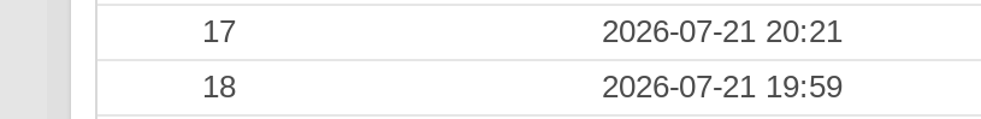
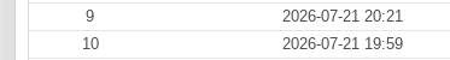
[202,13,236,49] 17 -> [86,7,94,25] 9
[202,69,236,105] 18 -> [81,35,98,53] 10

